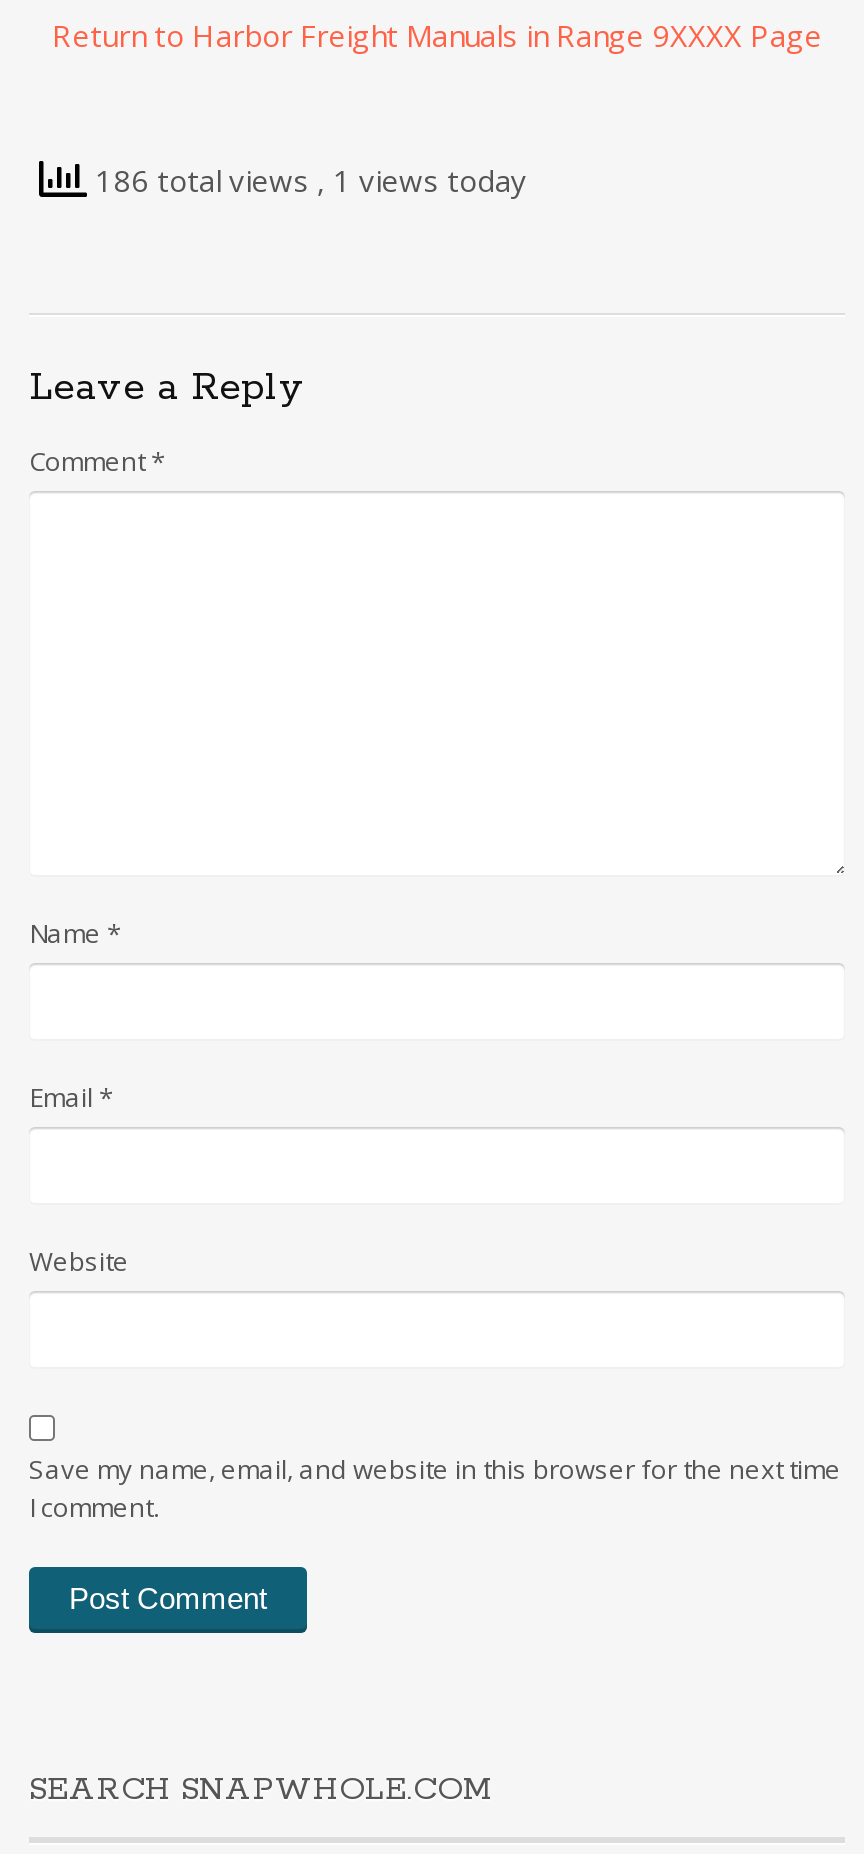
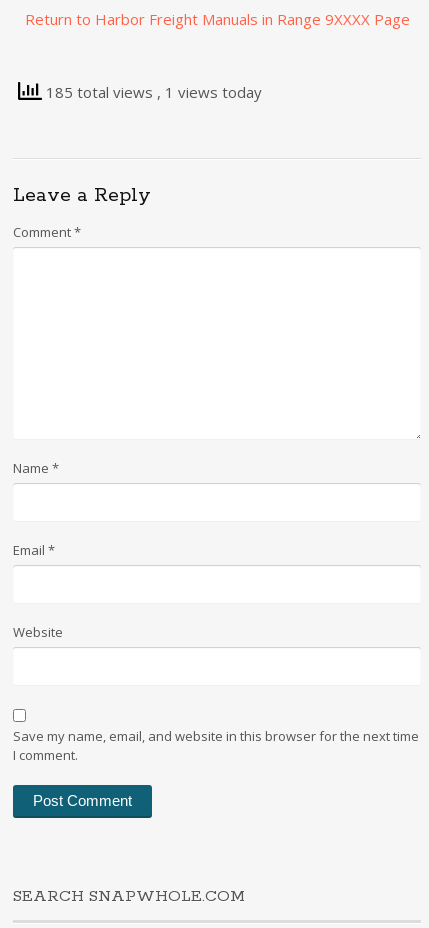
[87,160,527,200] 186 total views, 1 views today -> [42,81,262,101] 185 total views, 1 views today

